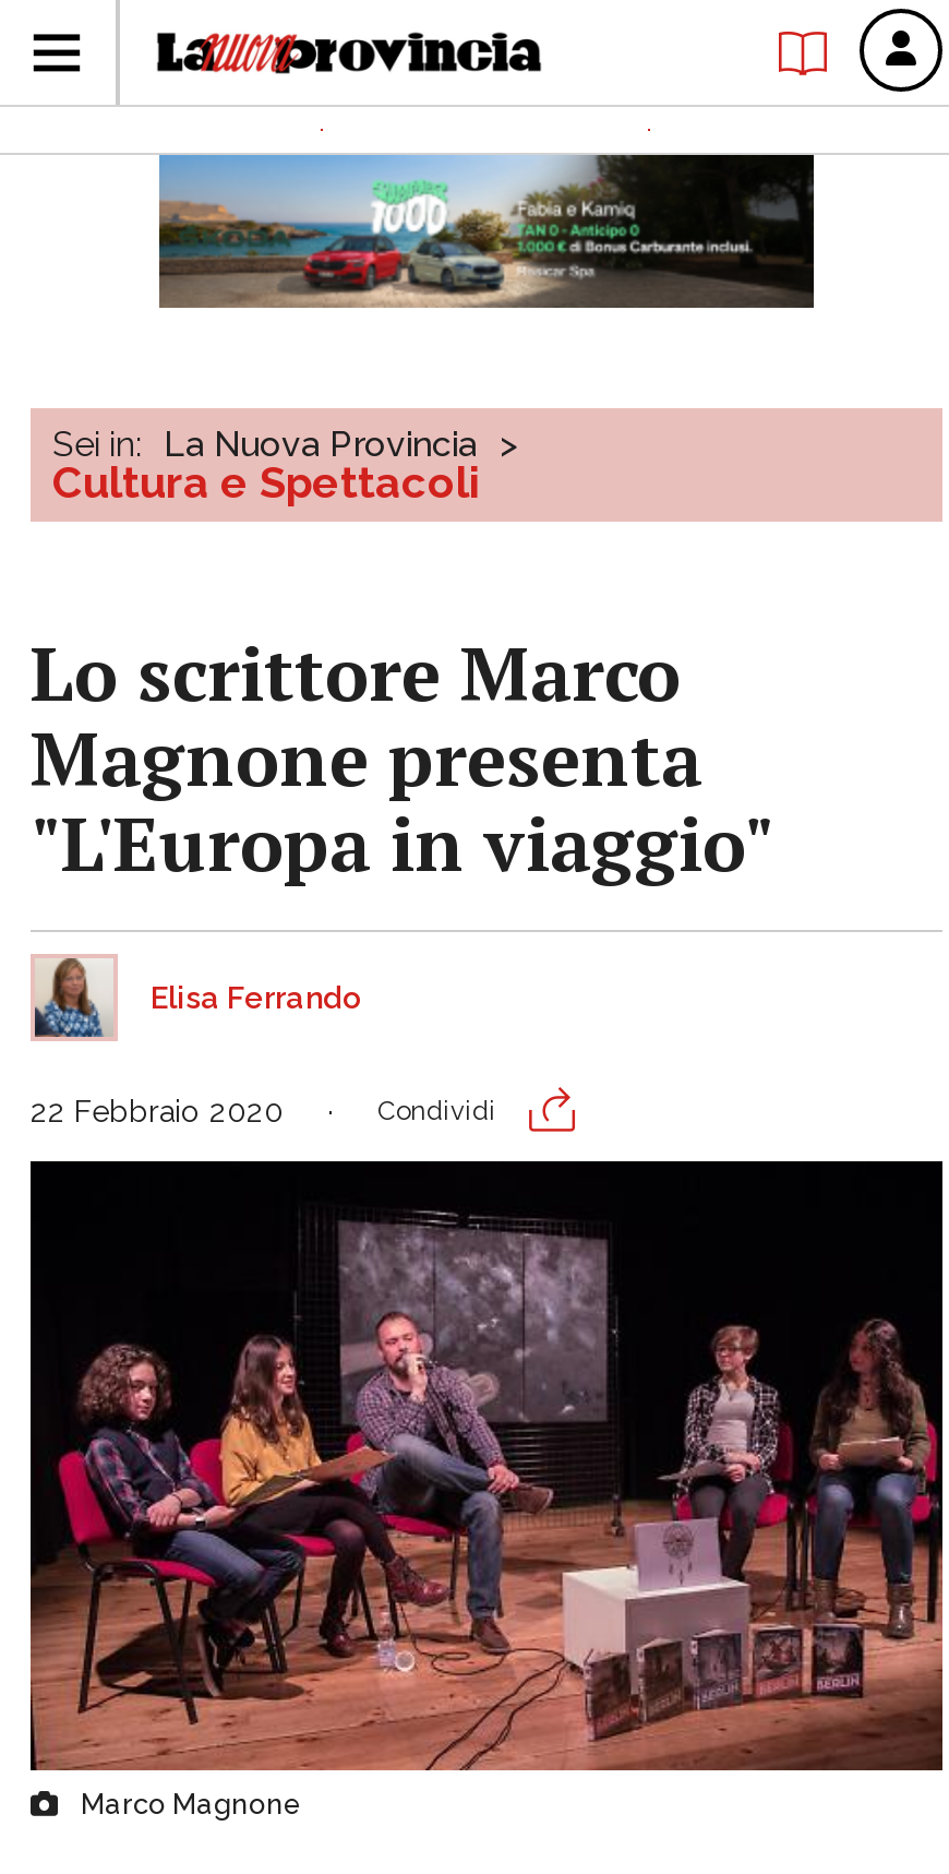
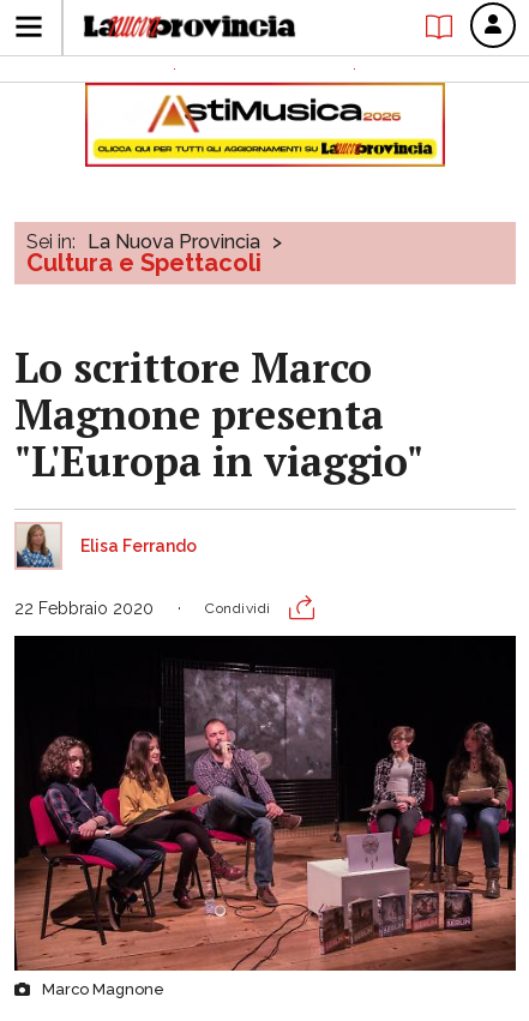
[157,153,816,310] [image] -> [84,82,446,168] [image]

